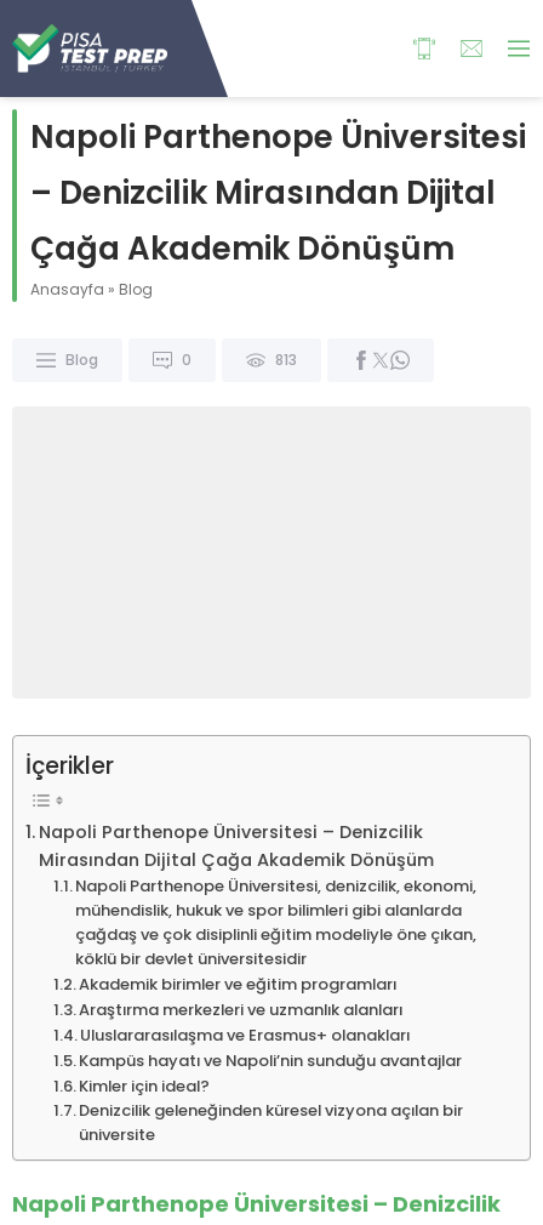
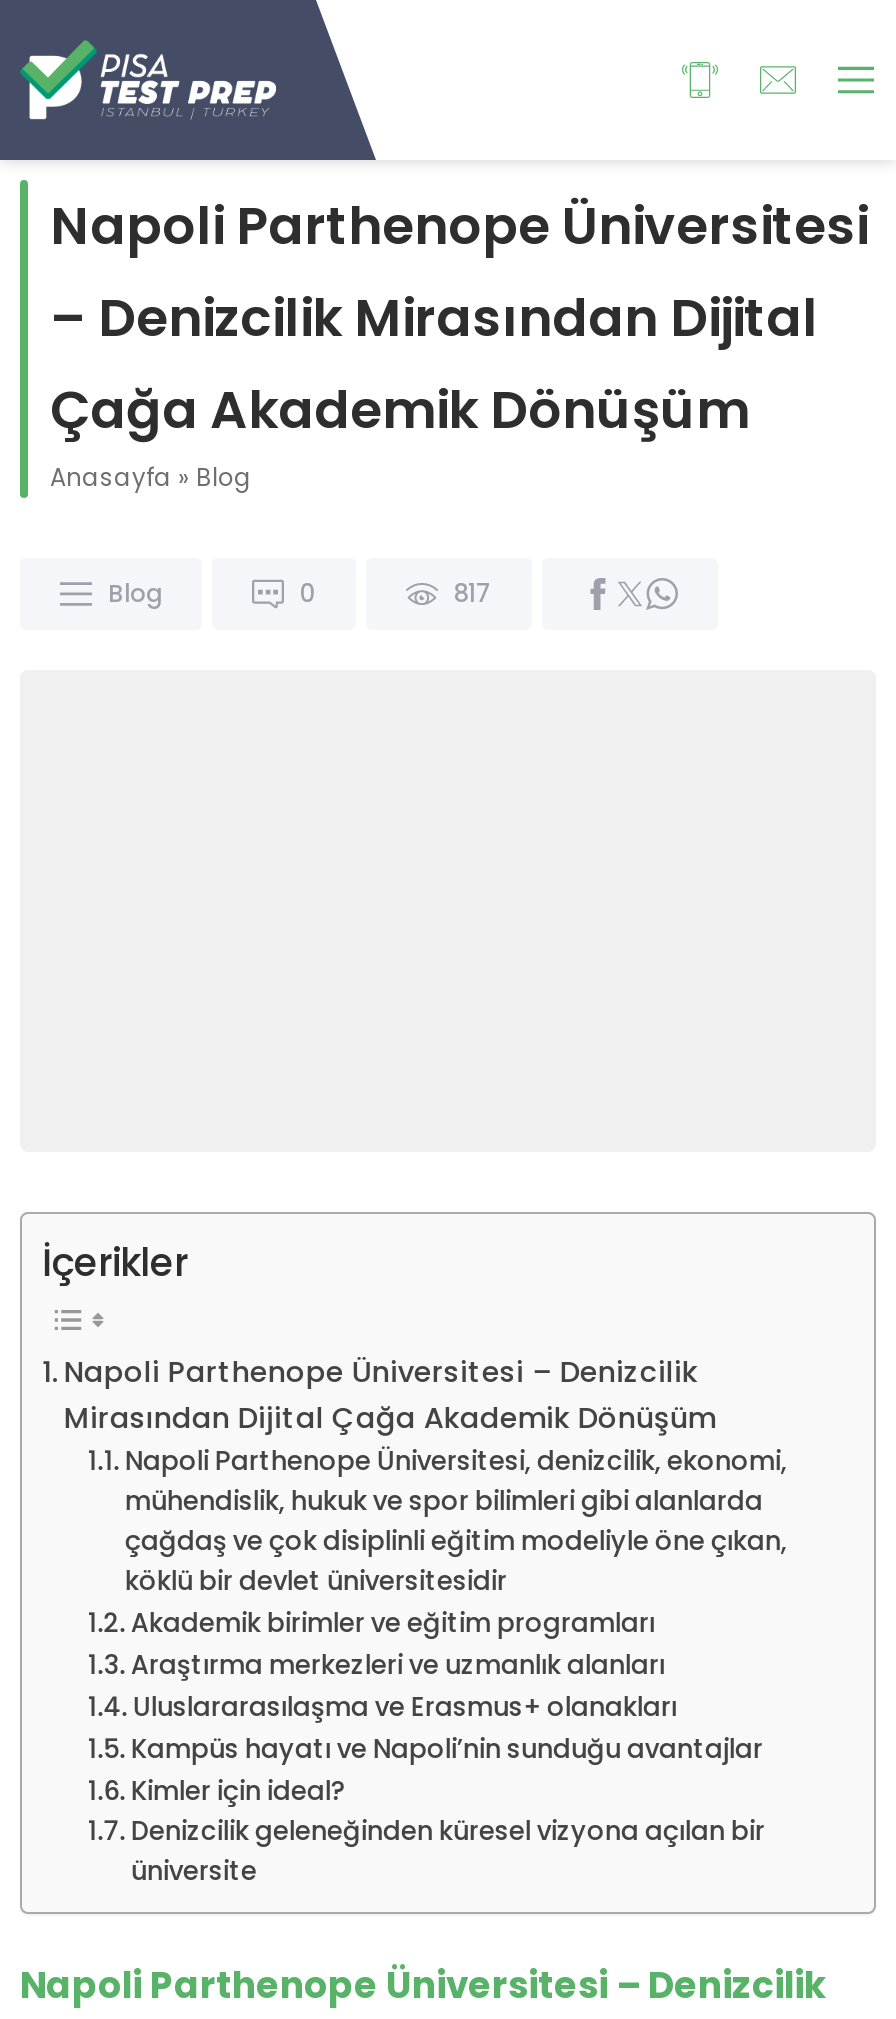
[275,349,297,370] 813 -> [454,576,492,610] 817

